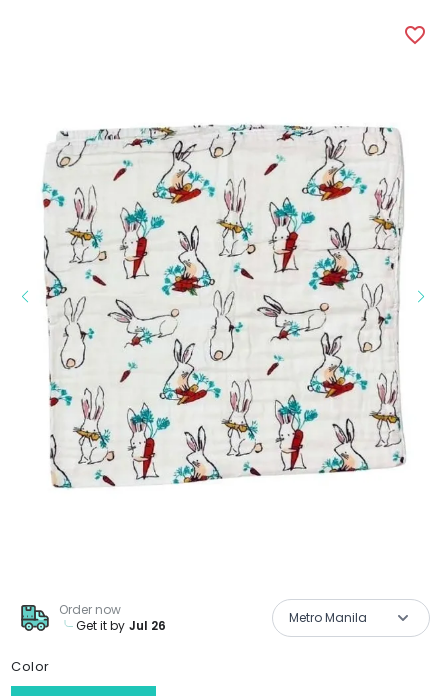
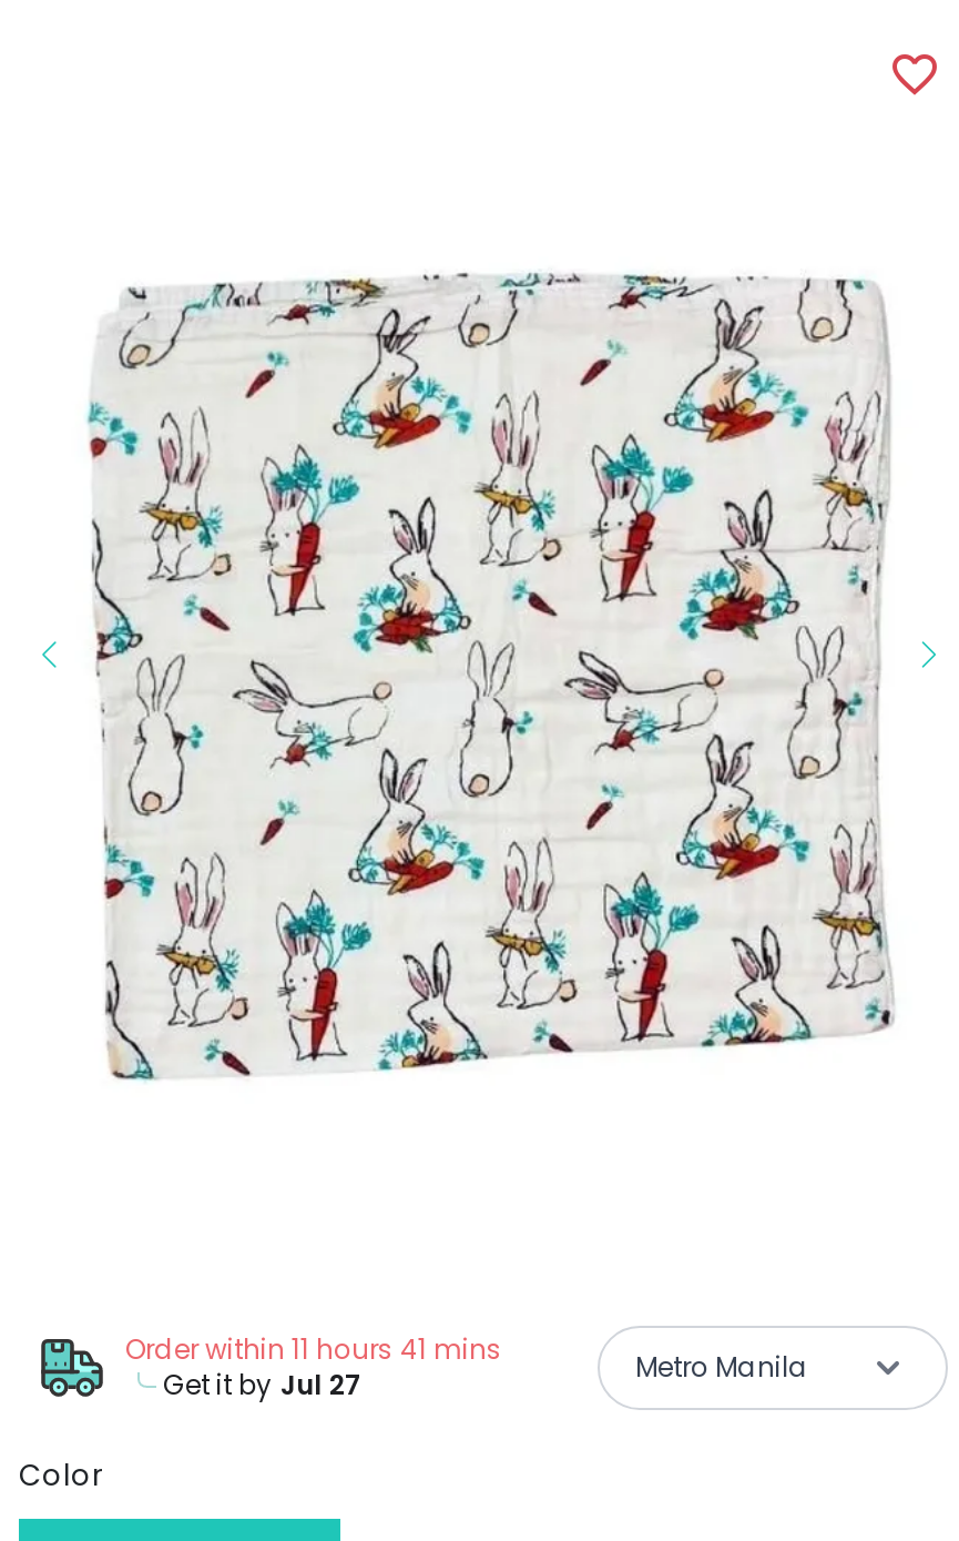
[59,601,166,634] Order now | Get it by Jul 26 -> [125,1330,502,1404] Order within 11 hours 41 mins | Get it by Jul 27

